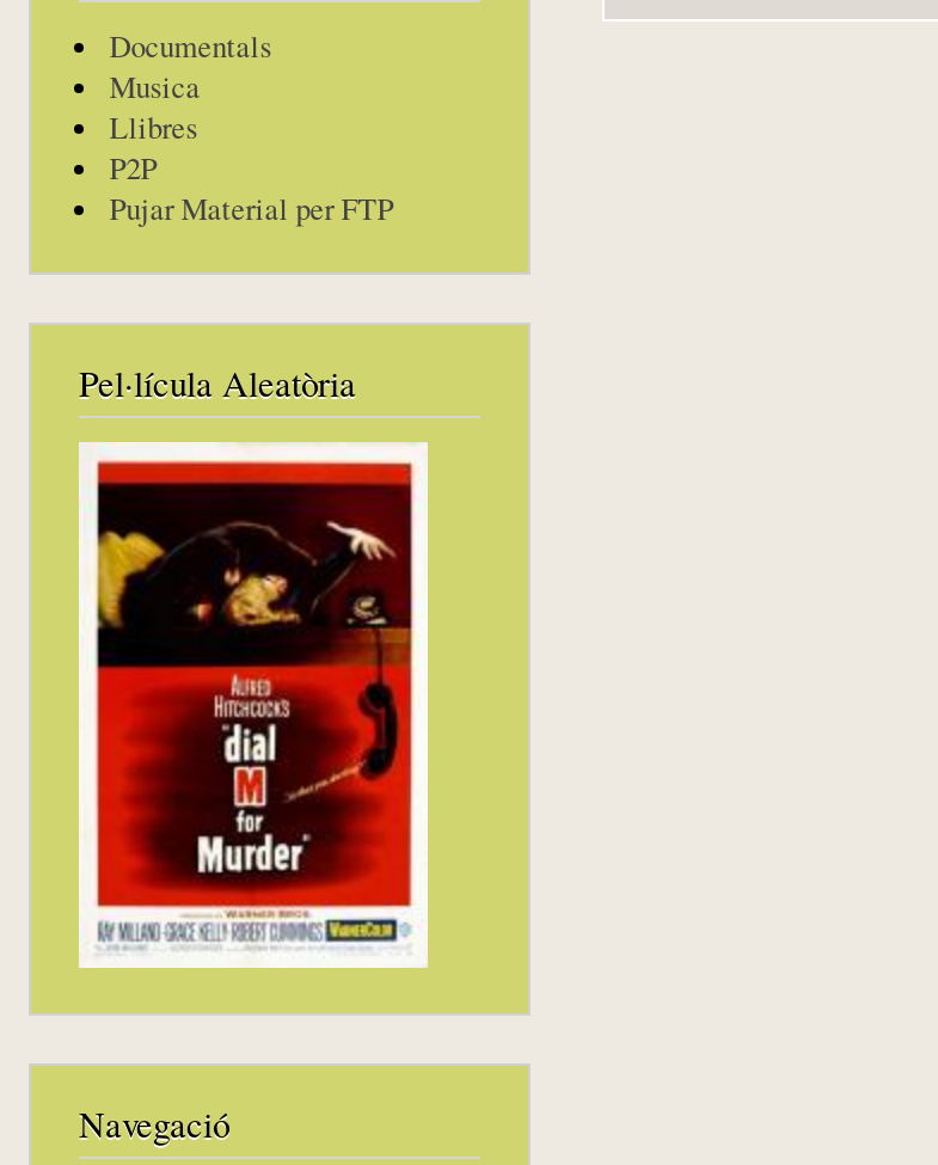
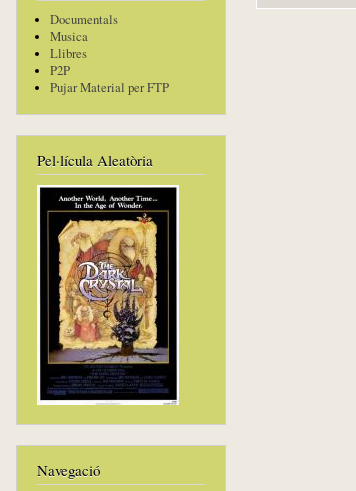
[86,442,430,970] [image] -> [39,186,183,405] [image]

